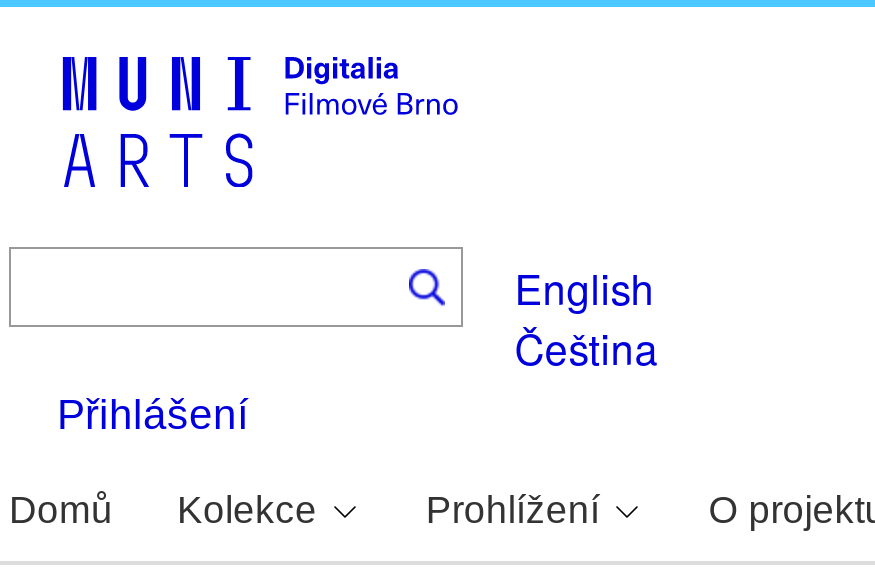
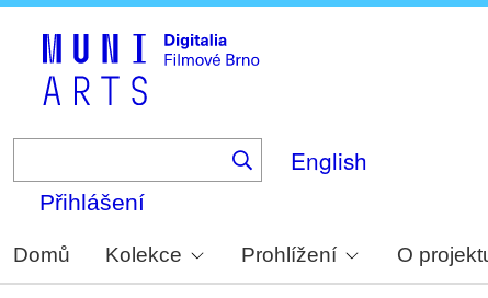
[515,317,659,377] Čeština -> none

